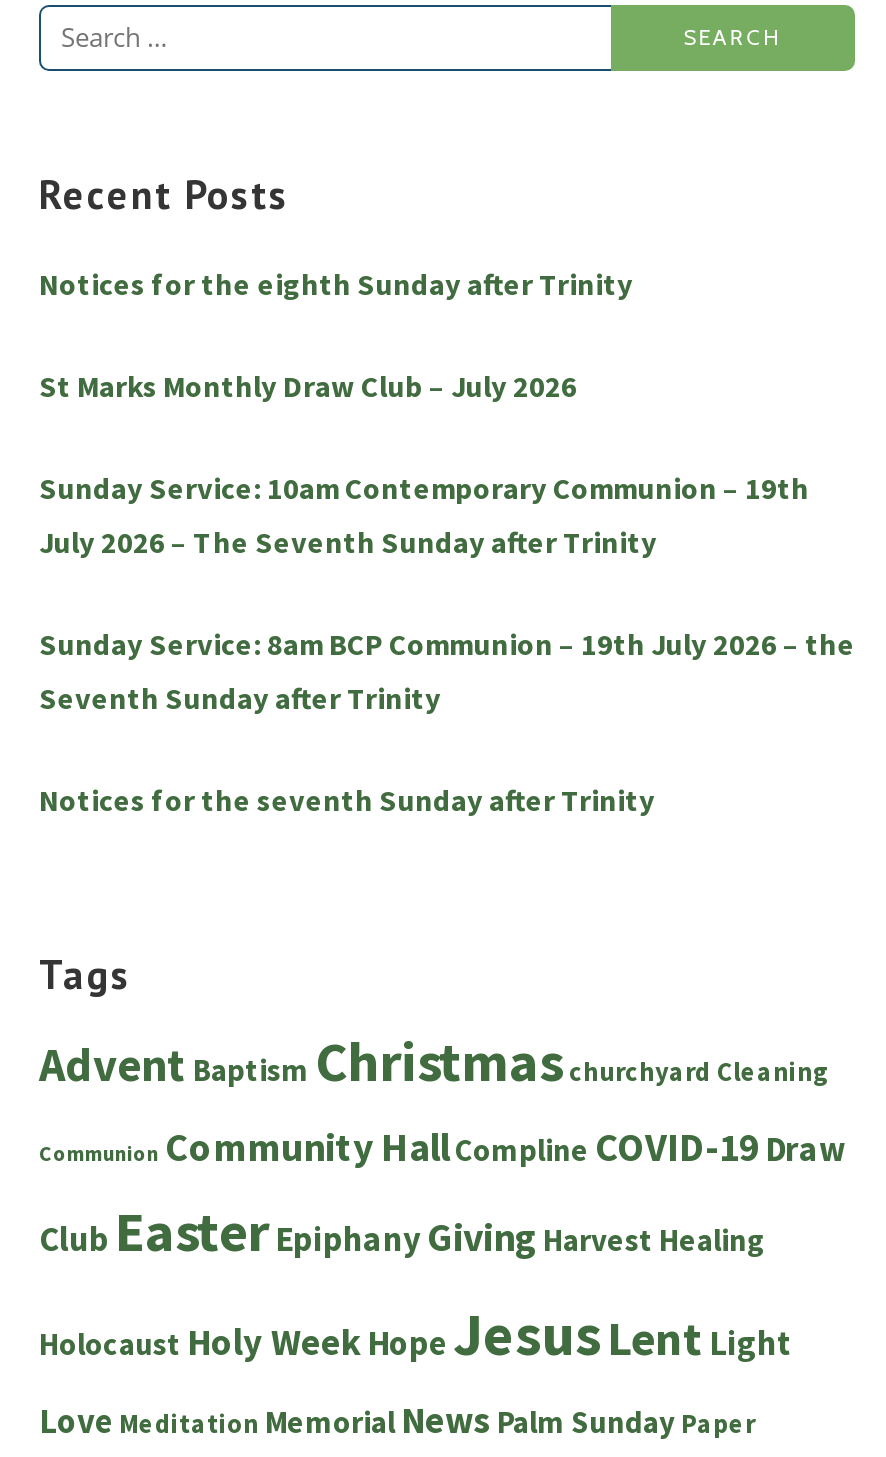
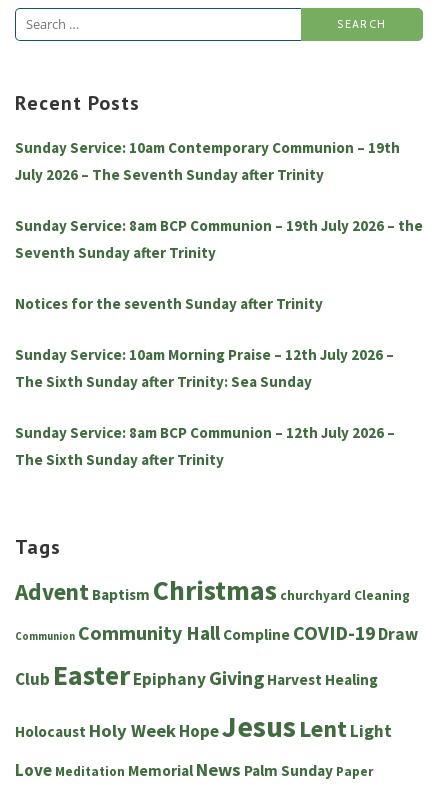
[39,265,633,405] Notices for the eighth Sunday after Trinity | St Marks Monthly Draw Club – July 2026 -> none
moved [39,469,855,819] -> [15,138,423,313]: Sunday Service: 10am Contemporary Communion – 19th | July 2026 – The Seventh Sunday after Trinity | Sunday Service: 8am BCP Communion – 19th July 2026 – the | Seventh Sunday after Trinity | Notices for the seventh Sunday after Trinity
none -> [15,345,395,469] Sunday Service: 10am Morning Praise – 12th July 2026 – | The Sixth Sunday after Trinity: Sea Sunday | Sunday Service: 8am BCP Communion – 12th July 2026 – | The Sixth Sunday after Trinity

